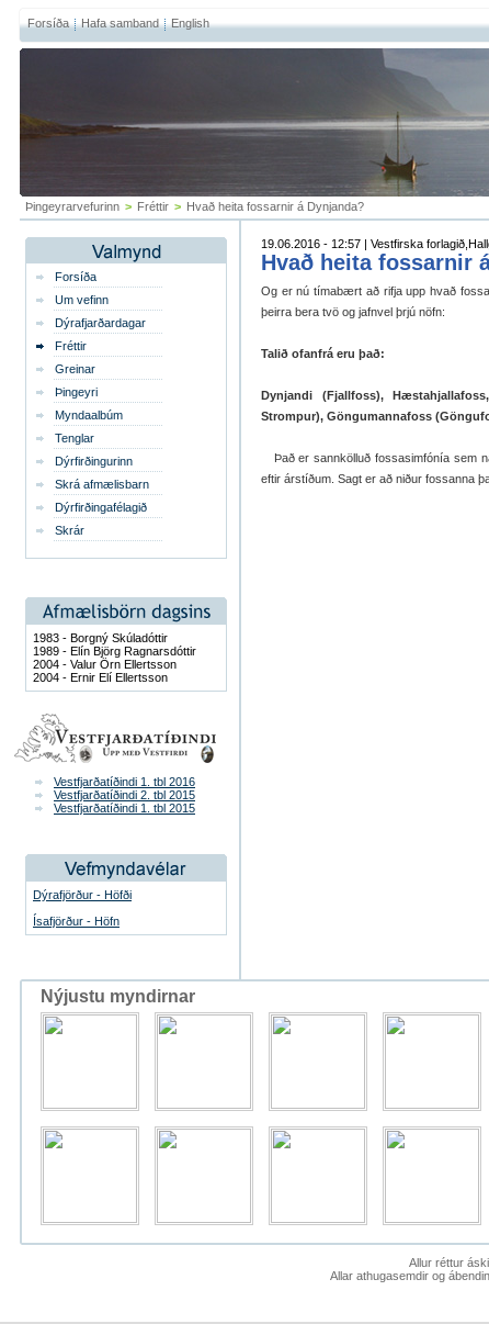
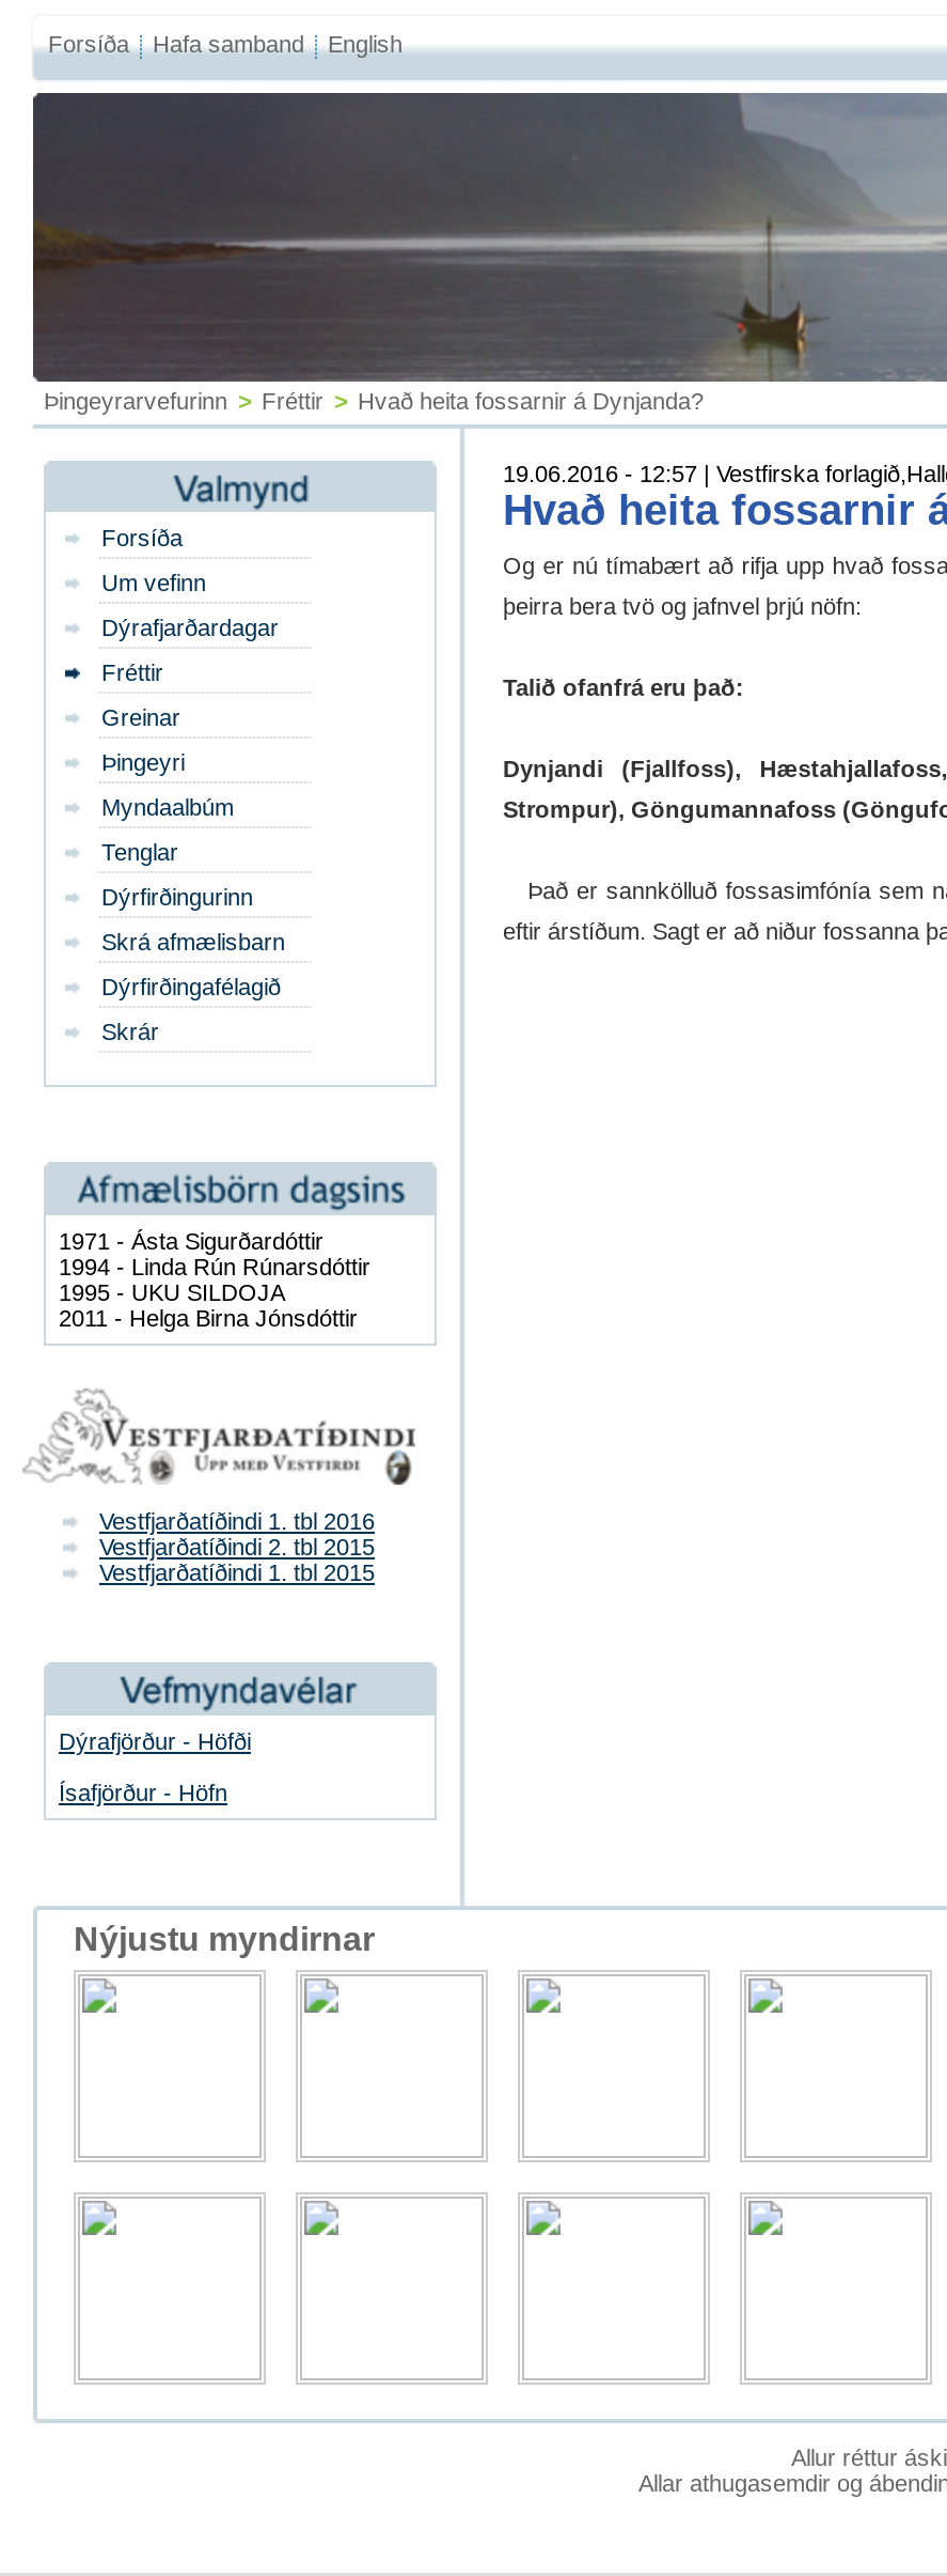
[33,631,196,684] 1983 - Borgný Skúladóttir | 1989 - Elín Björg Ragnarsdóttir | 2004 - Valur Örn Ellertsson | 2004 - Ernir Elí Ellertsson -> [59,1228,370,1331] 1971 - Ásta Sigurðardóttir | 1994 - Linda Rún Rúnarsdóttir | 1995 - UKU SILDOJA | 2011 - Helga Birna Jónsdóttir

